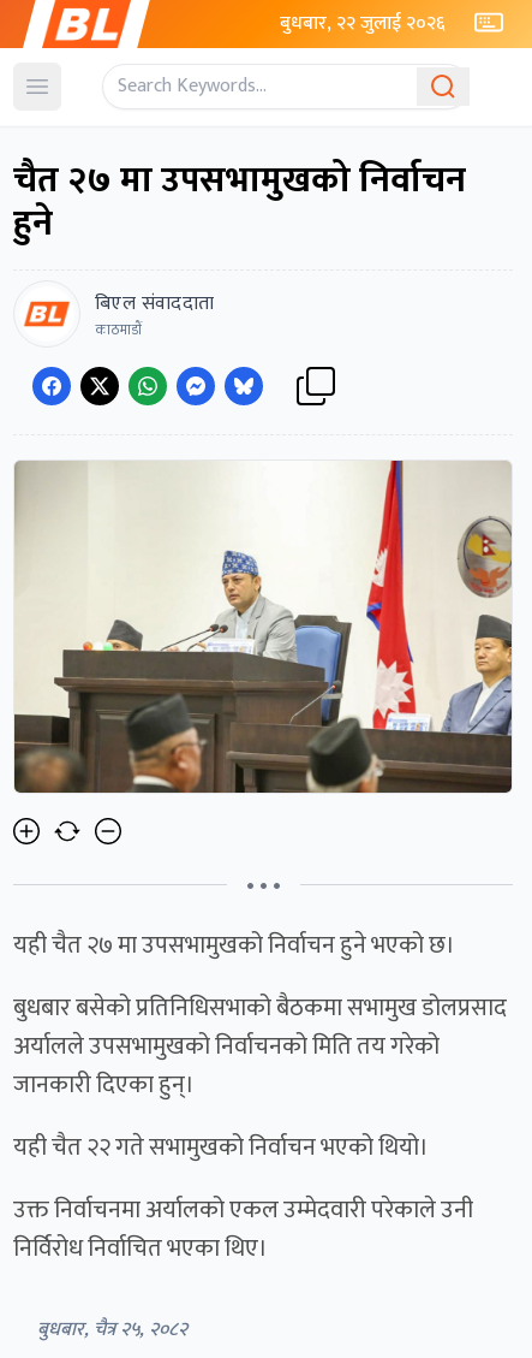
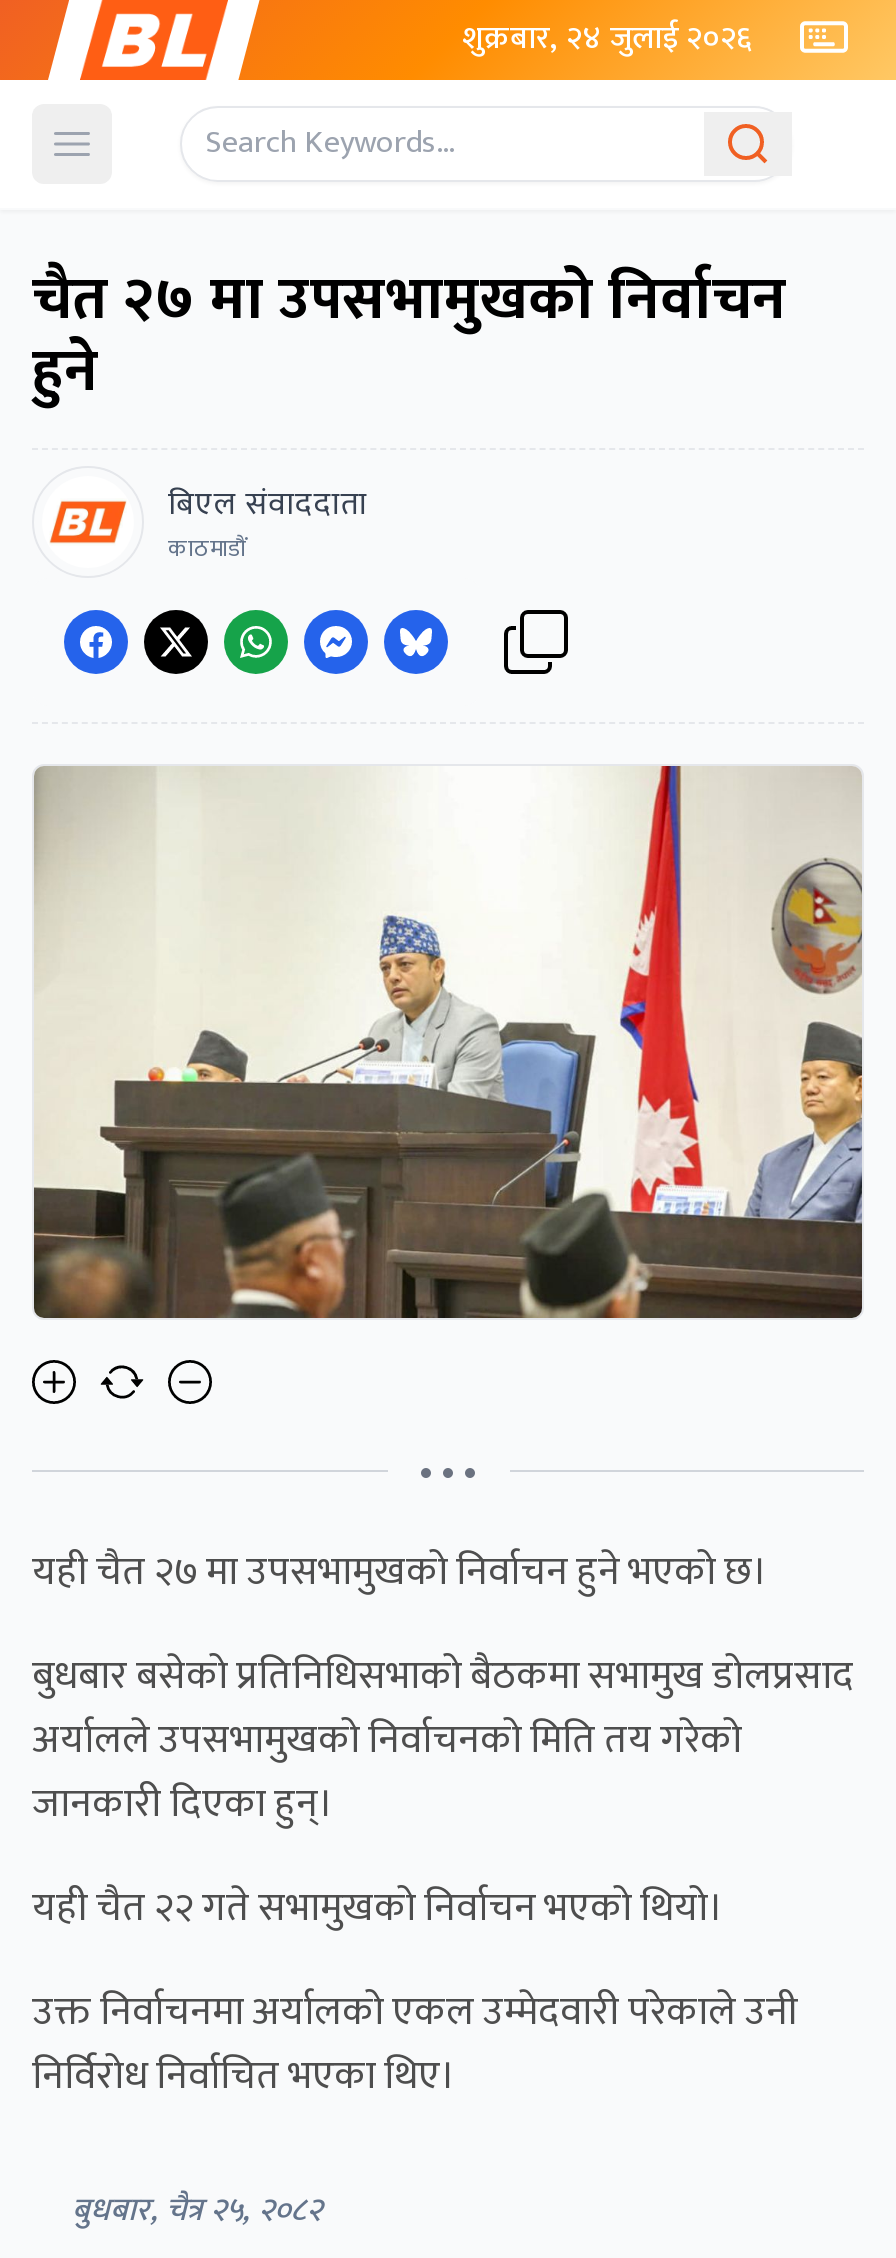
[280,7,446,40] बुधबार, २२ जुलाई २०२६ -> [462,12,752,66] शुक्रबार, २४ जुलाई २०२६

